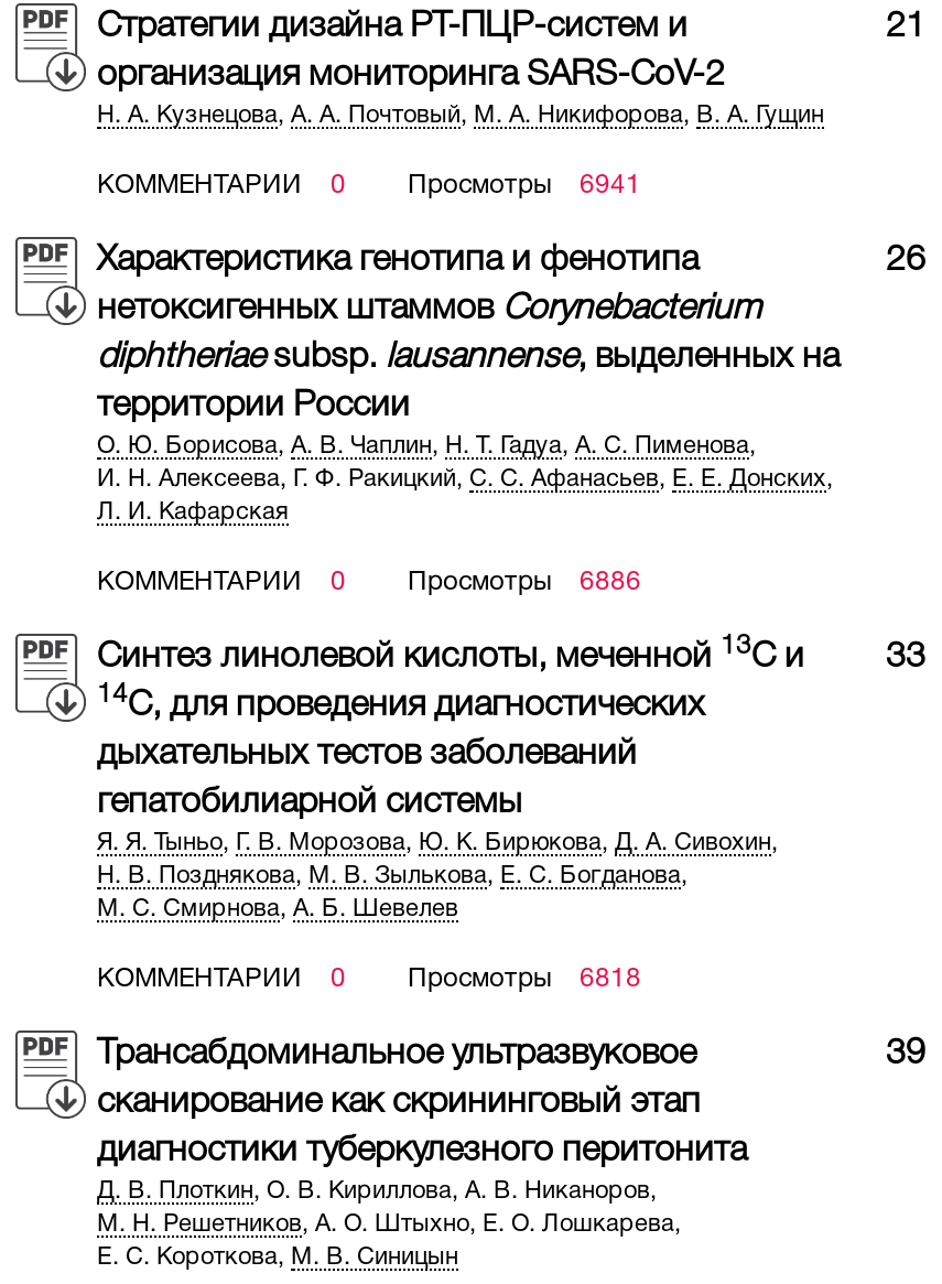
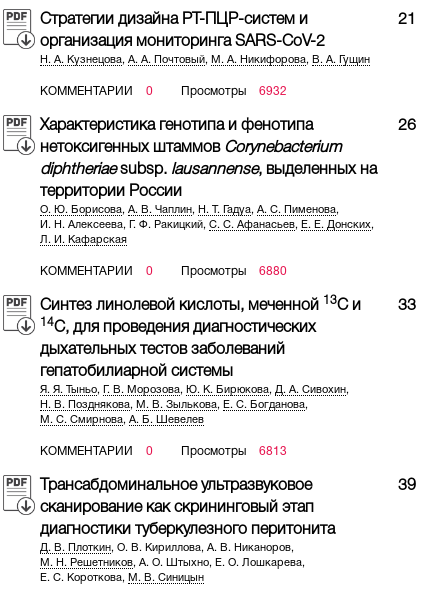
[408,173,641,198] Просмотры 6941 -> [181,86,287,97] Просмотры 6932
[408,570,641,594] Просмотры 6886 -> [181,266,287,277] Просмотры 6880
[408,967,641,991] Просмотры 6818 -> [181,446,287,457] Просмотры 6813

